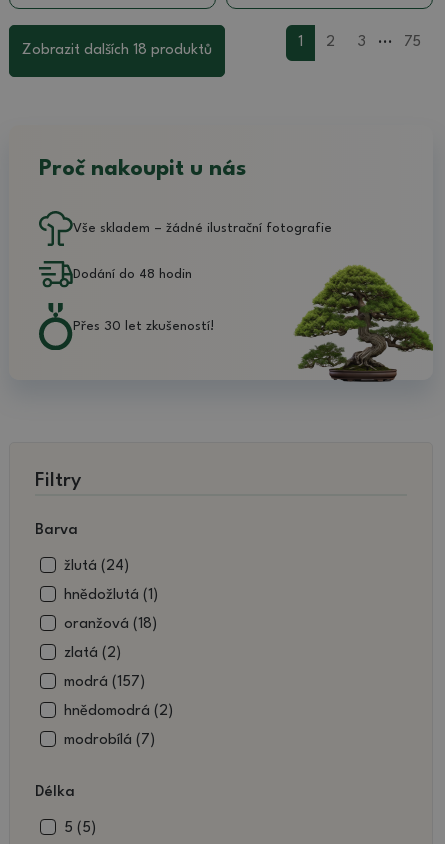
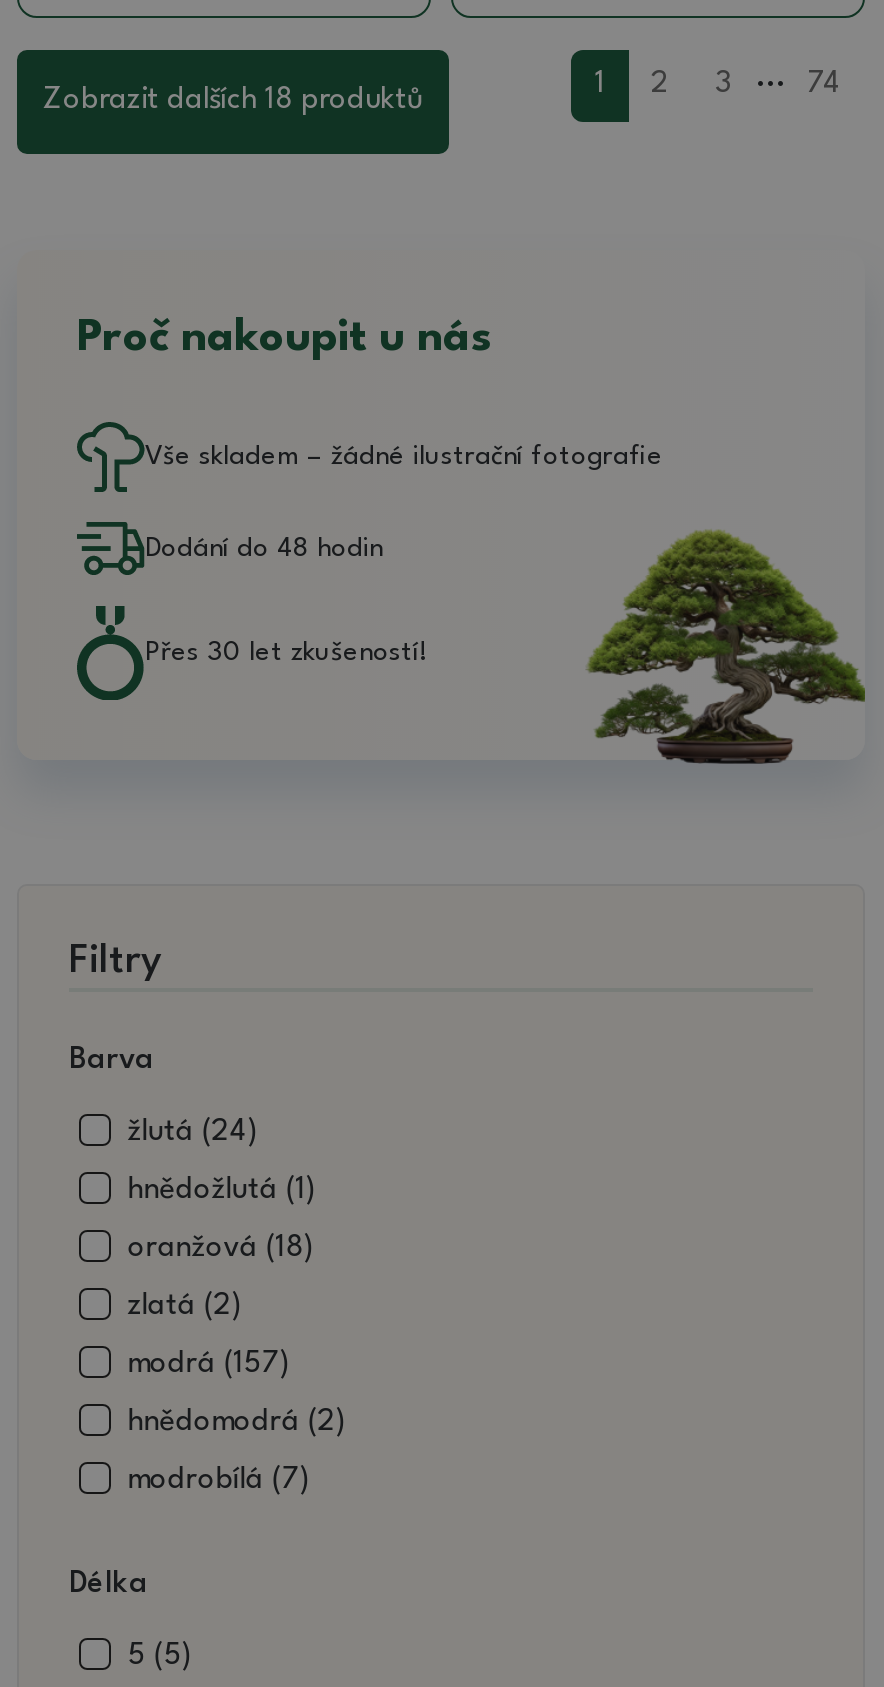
[404,35,421,50] 75 -> [807,71,841,101] 74

